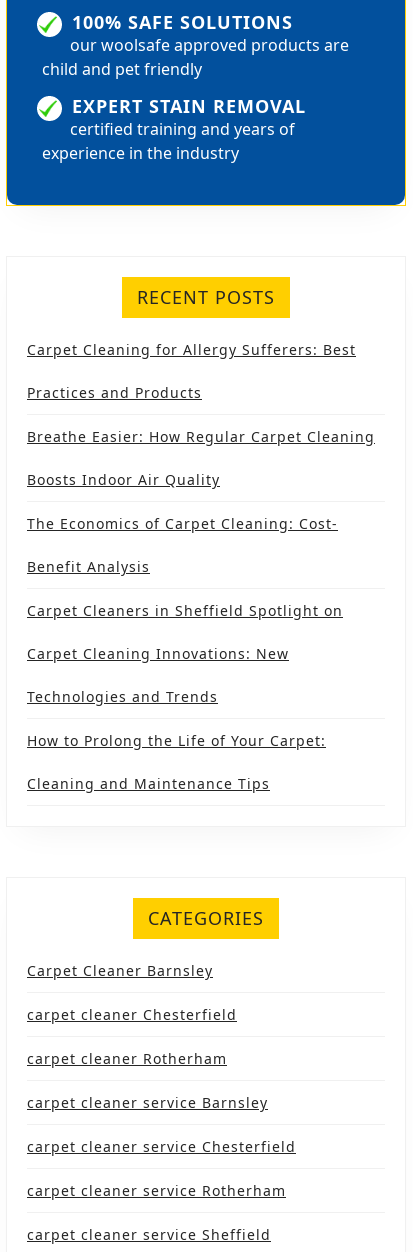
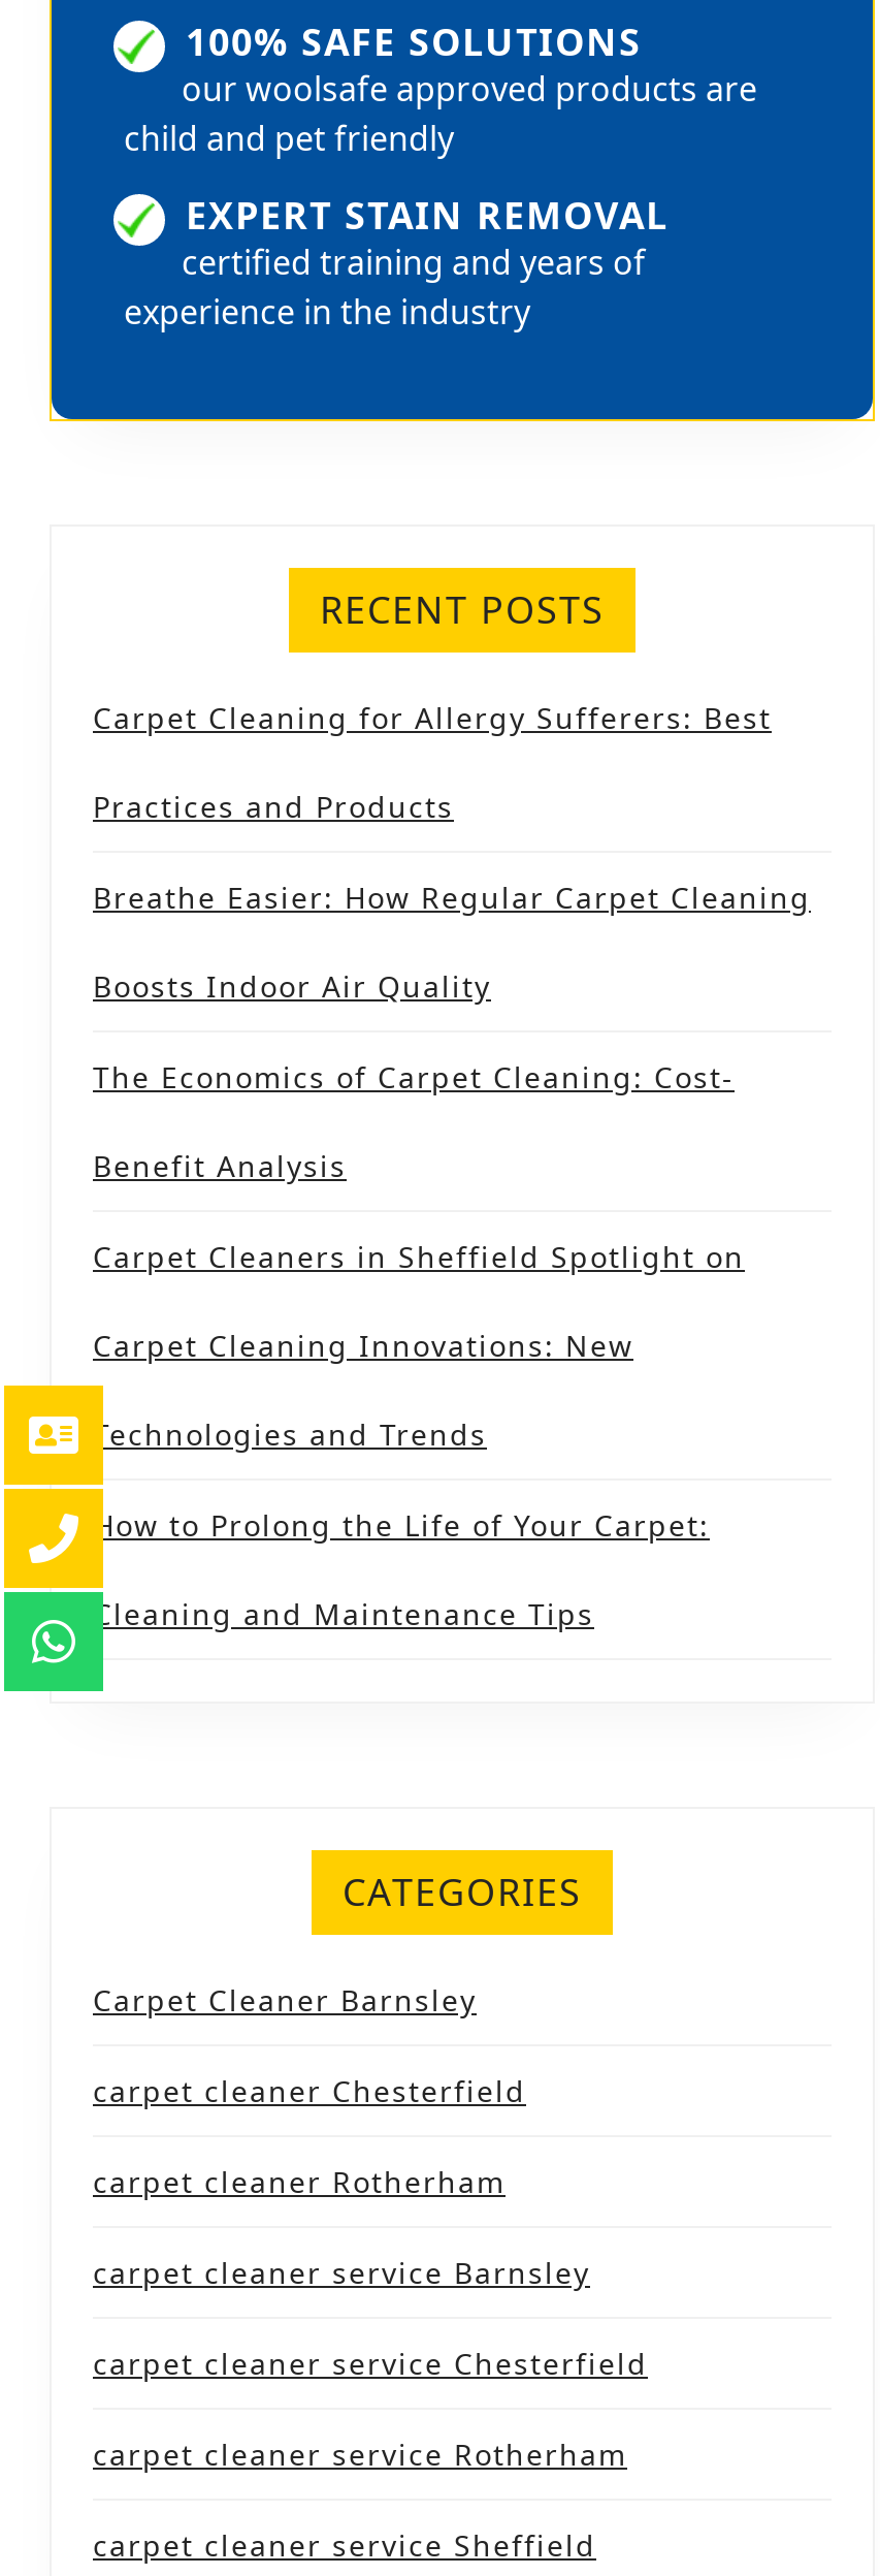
none -> [6,1382,105,1694] [image]

